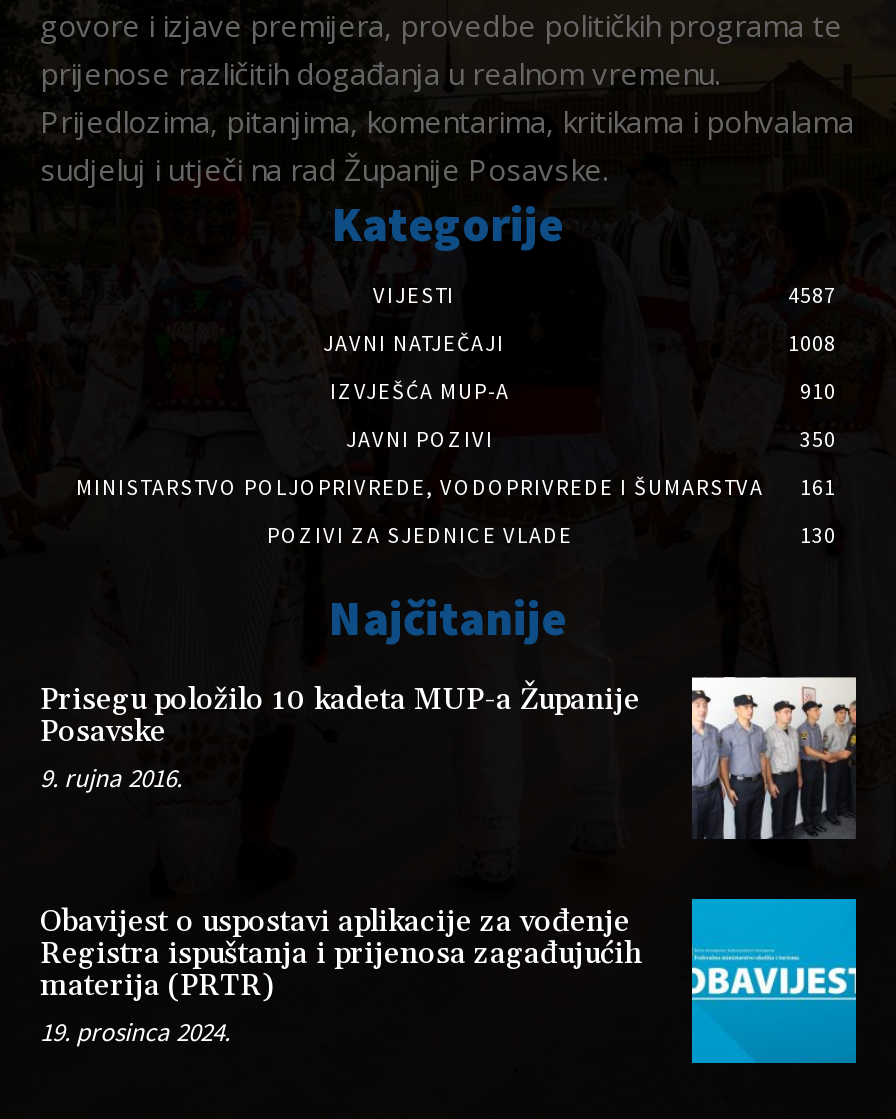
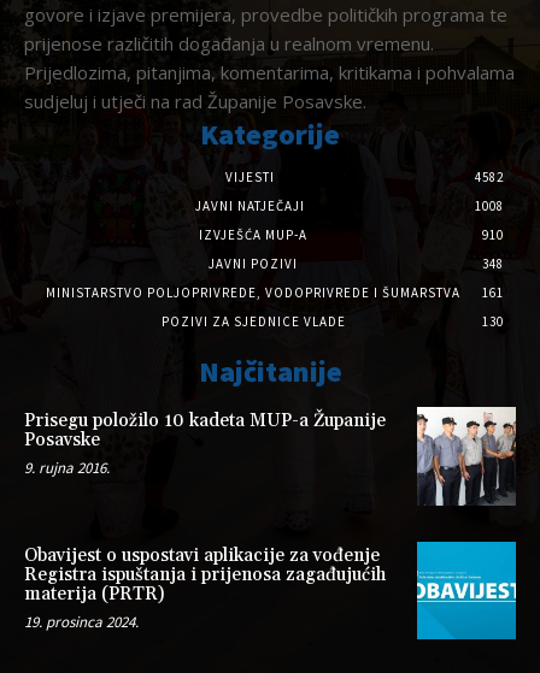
[788,280,836,308] 4587 -> [475,169,504,186] 4582
[800,424,836,452] 350 -> [482,255,504,272] 348

